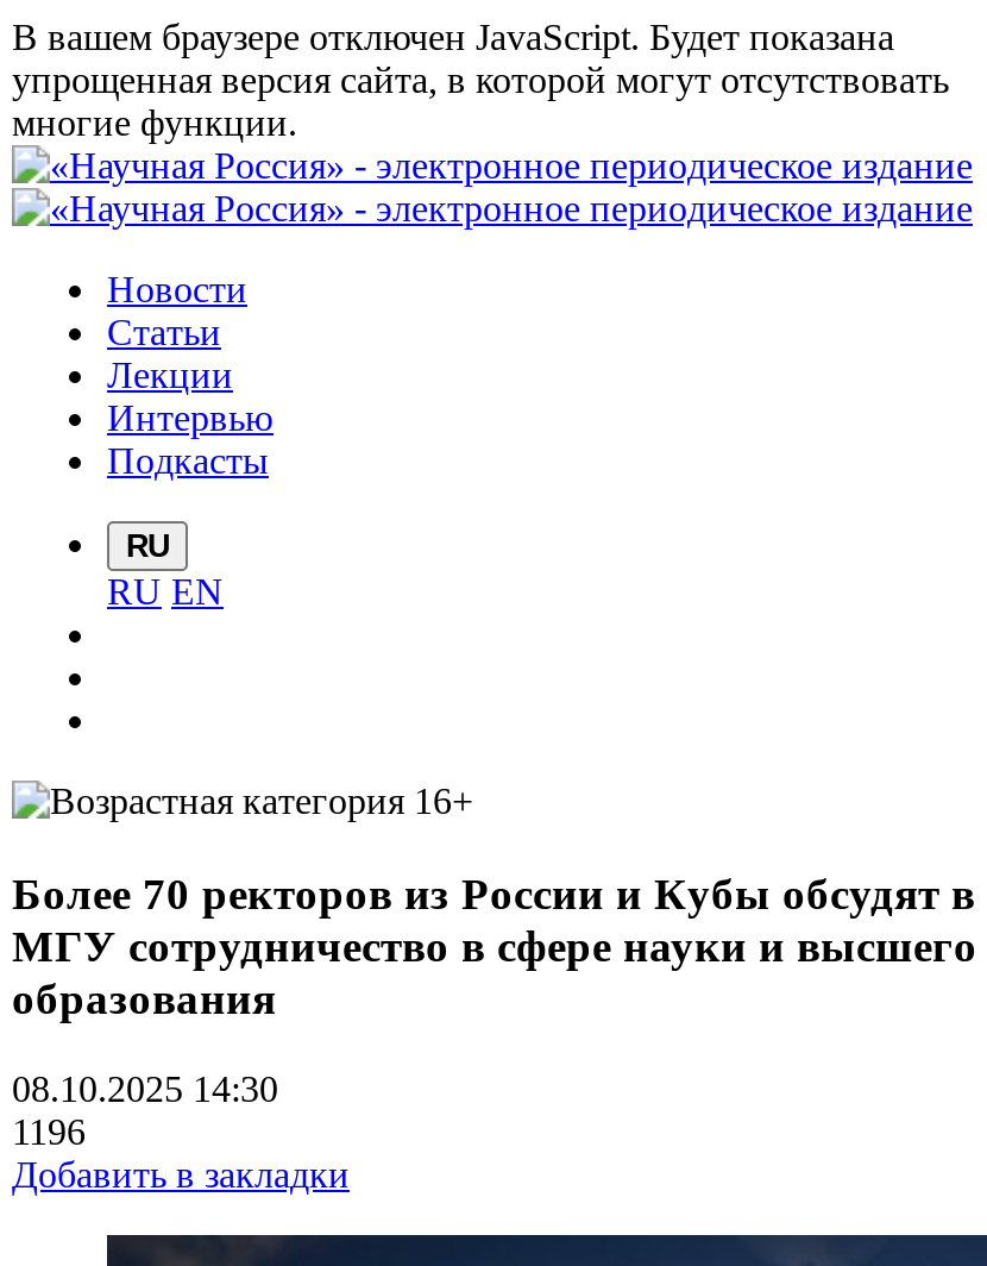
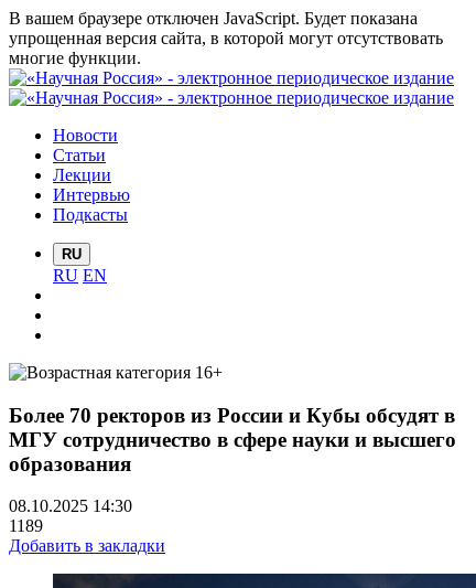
[12,1112,86,1153] 1196 -> [9,517,43,535] 1189

